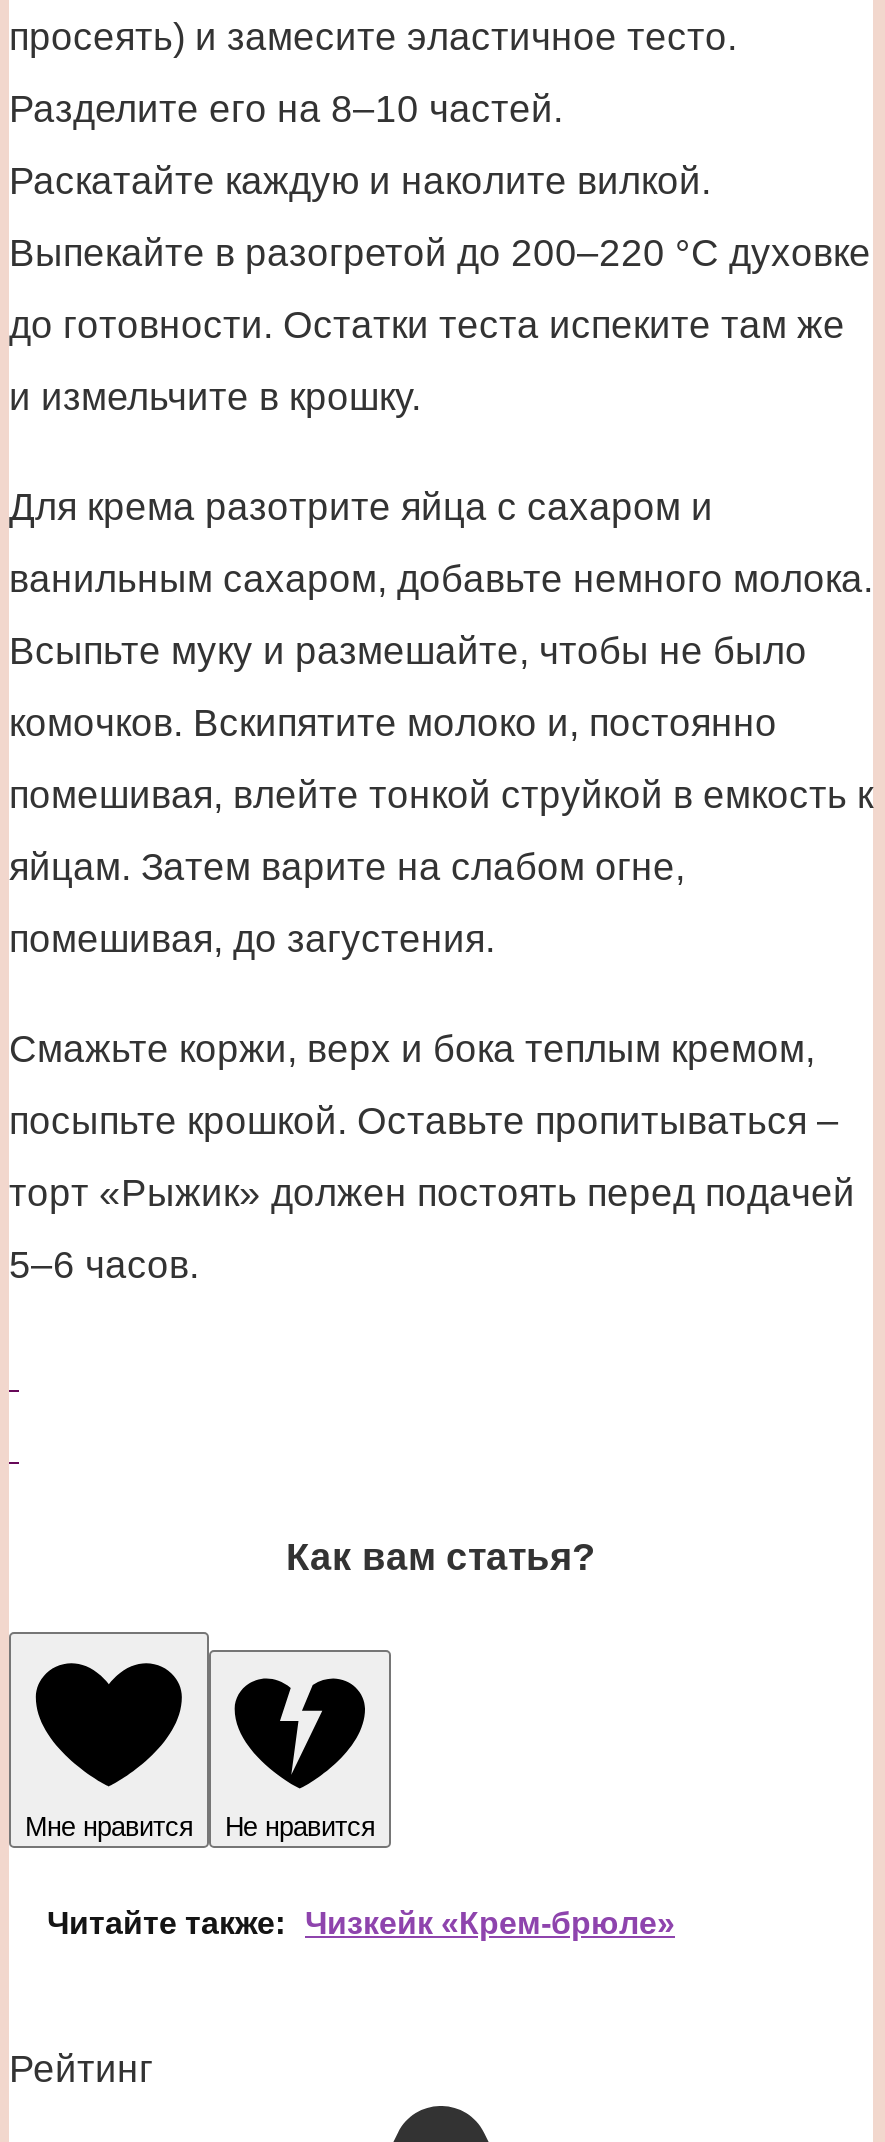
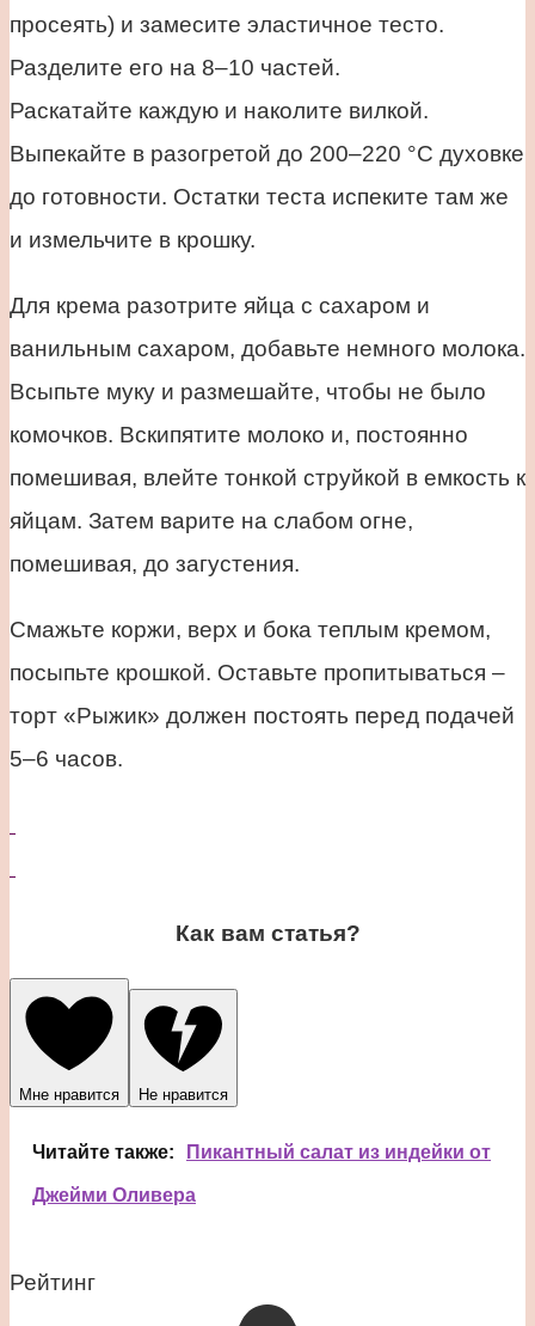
[47,1906,675,1940] Читайте также: Чизкейк «Крем-брюле» -> [32,1142,491,1205] Читайте также: Пикантный салат из индейки от | Джейми Оливера

